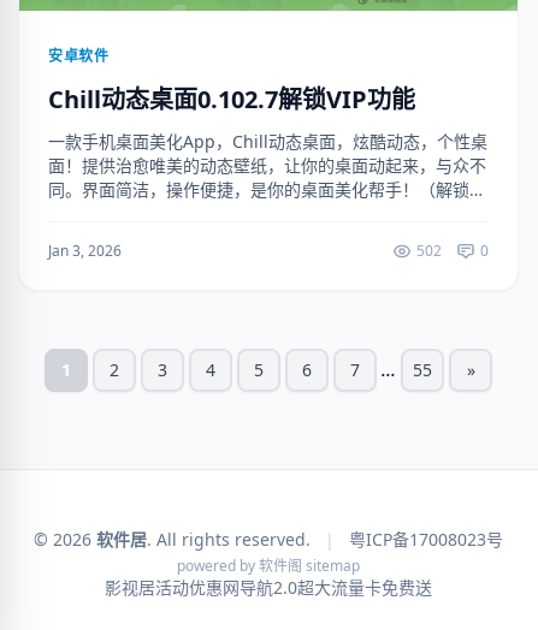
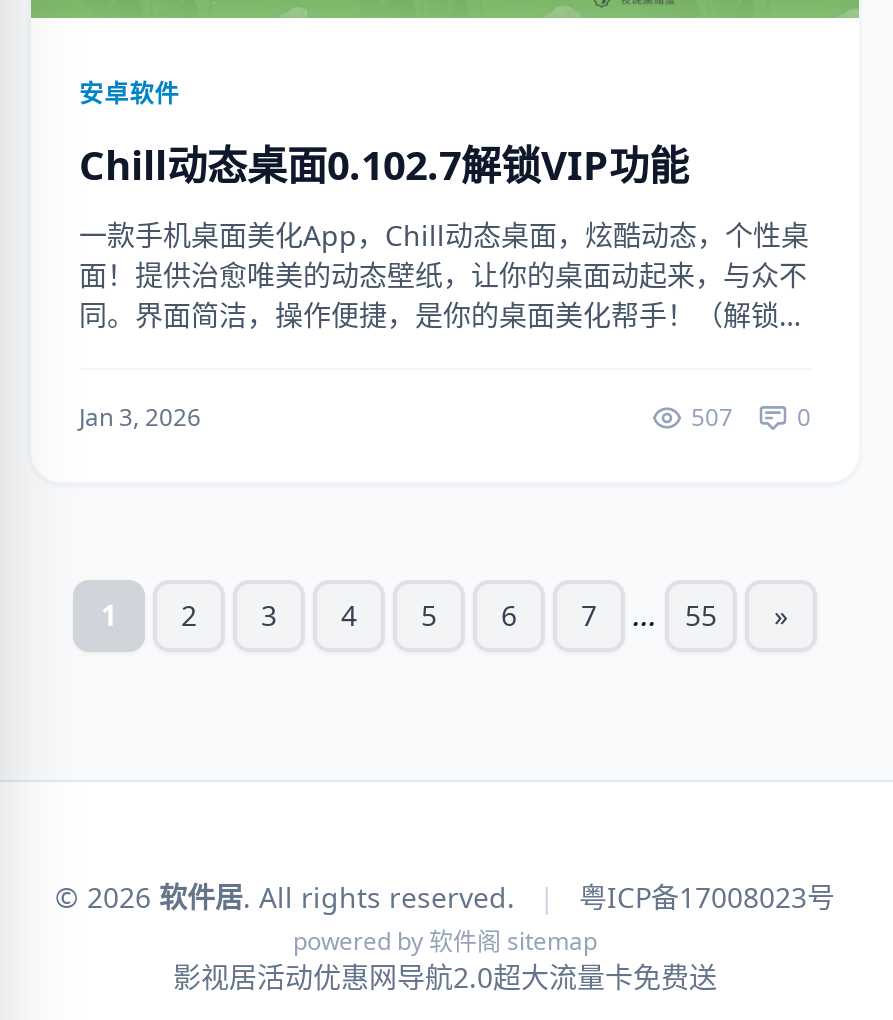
[416,240,489,261] 502 0 -> [691,400,811,434] 507 0

